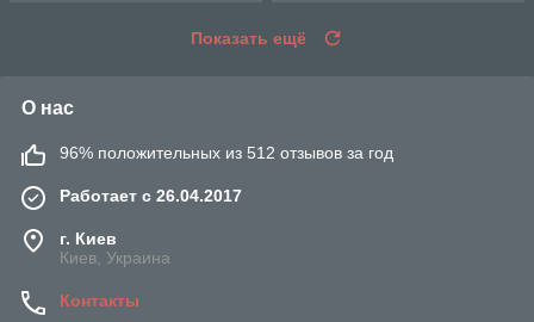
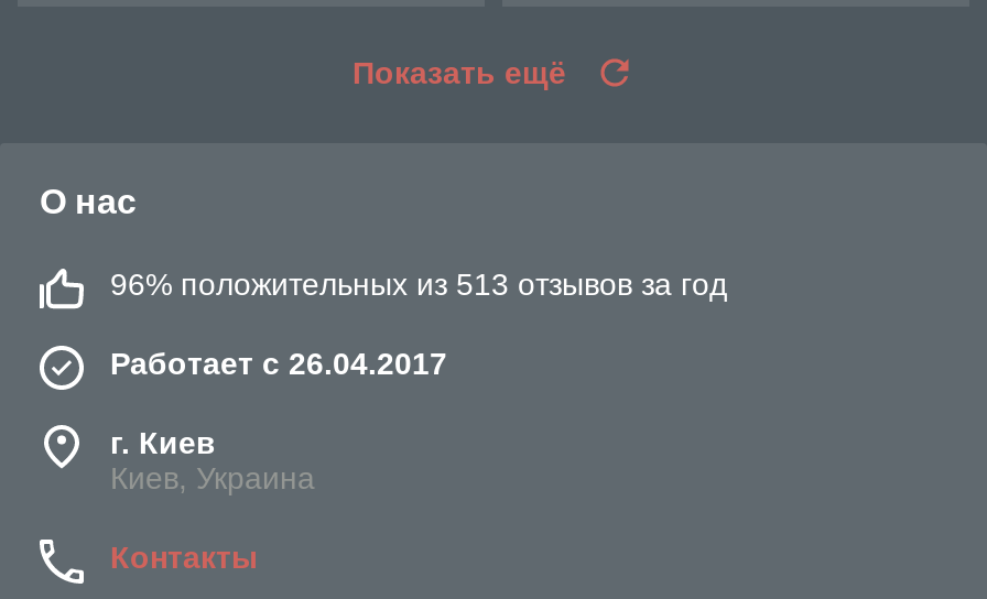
[60,143,393,162] 96% положительных из 512 отзывов за год -> [110,266,727,301] 96% положительных из 513 отзывов за год

